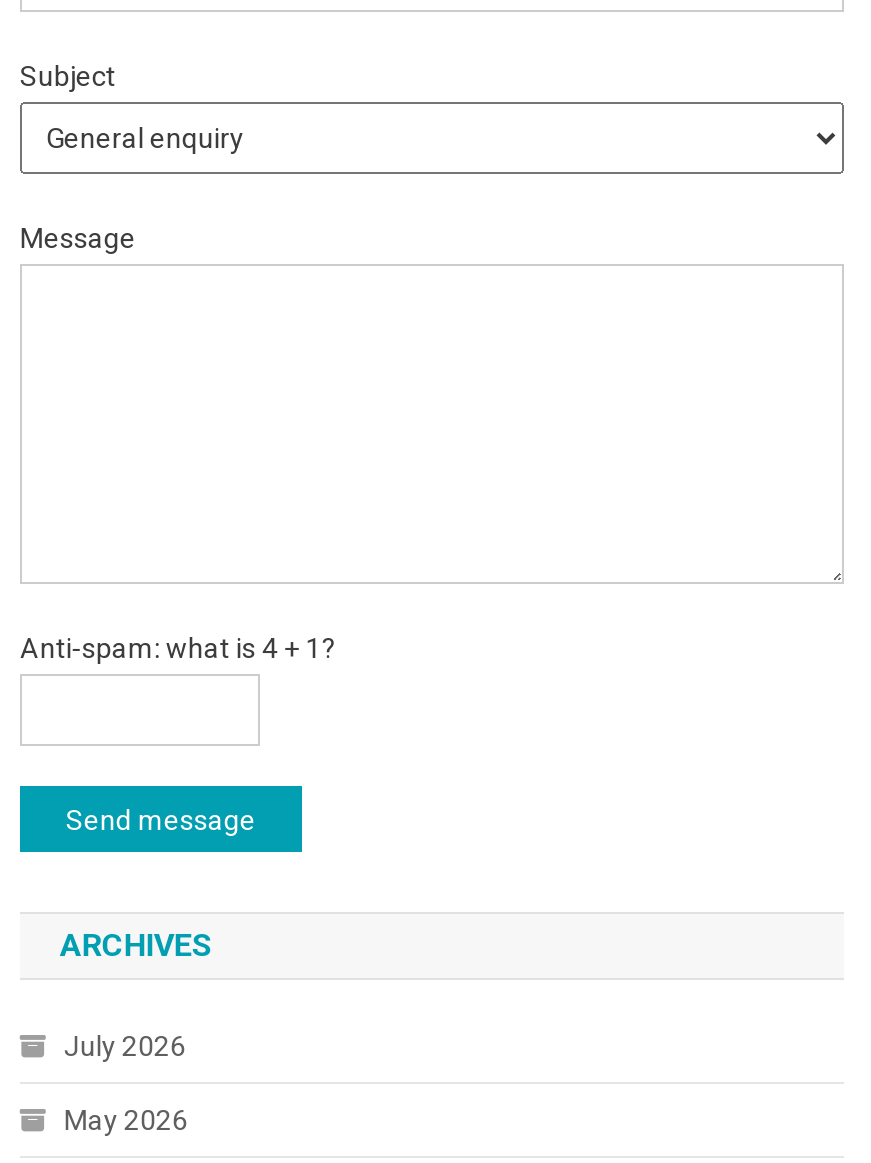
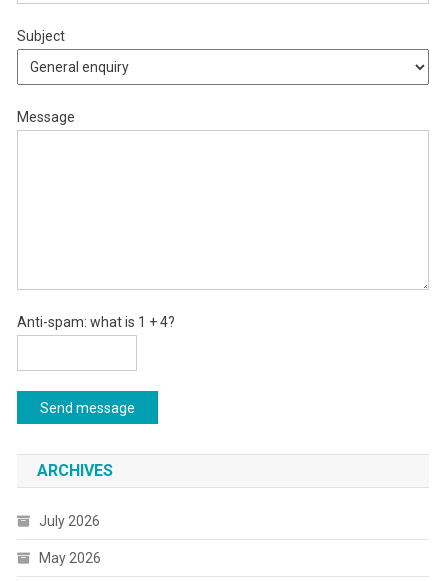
[20,631,336,663] Anti-spam: what is 4 + 1? -> [17,313,175,329] Anti-spam: what is 1 + 4?

